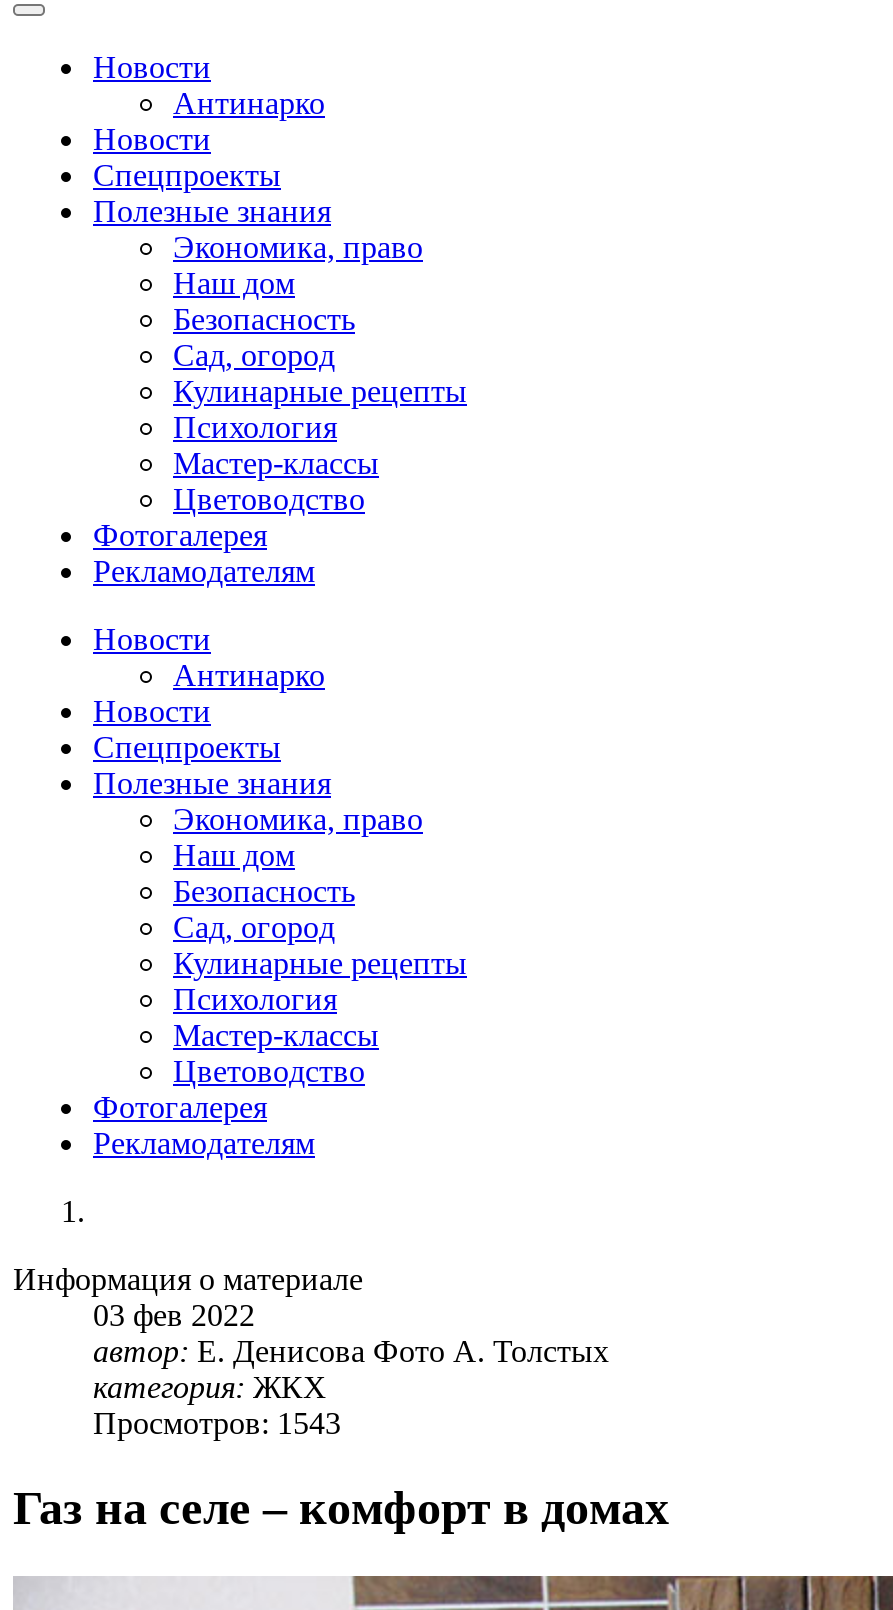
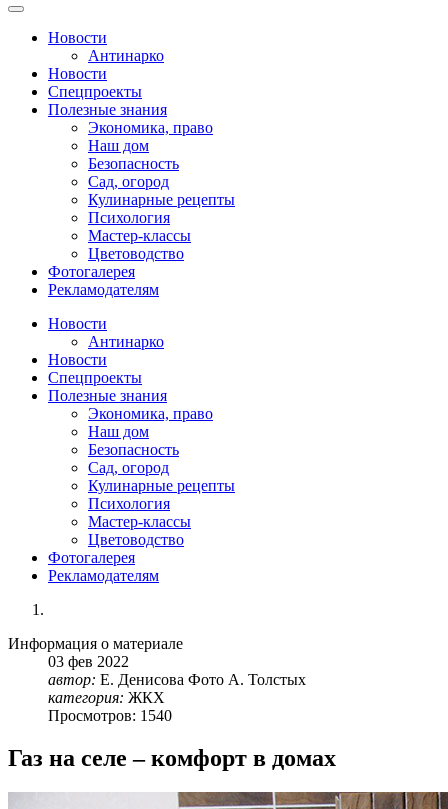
[93,1407,341,1441] Просмотров: 1543 -> [48,707,172,724] Просмотров: 1540

